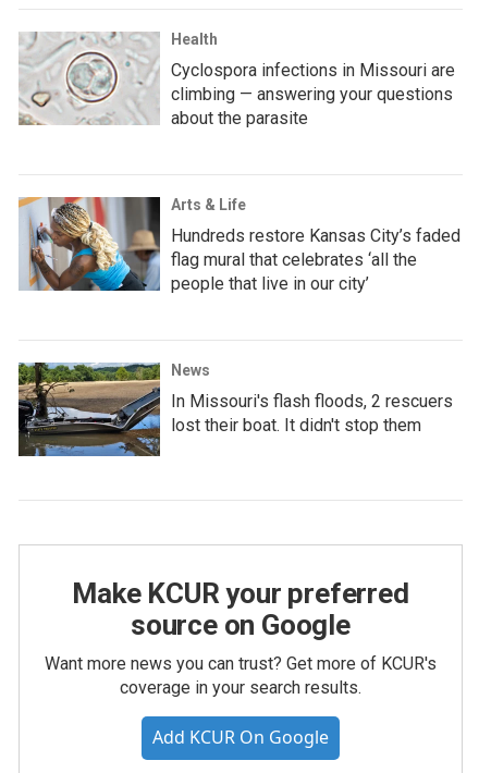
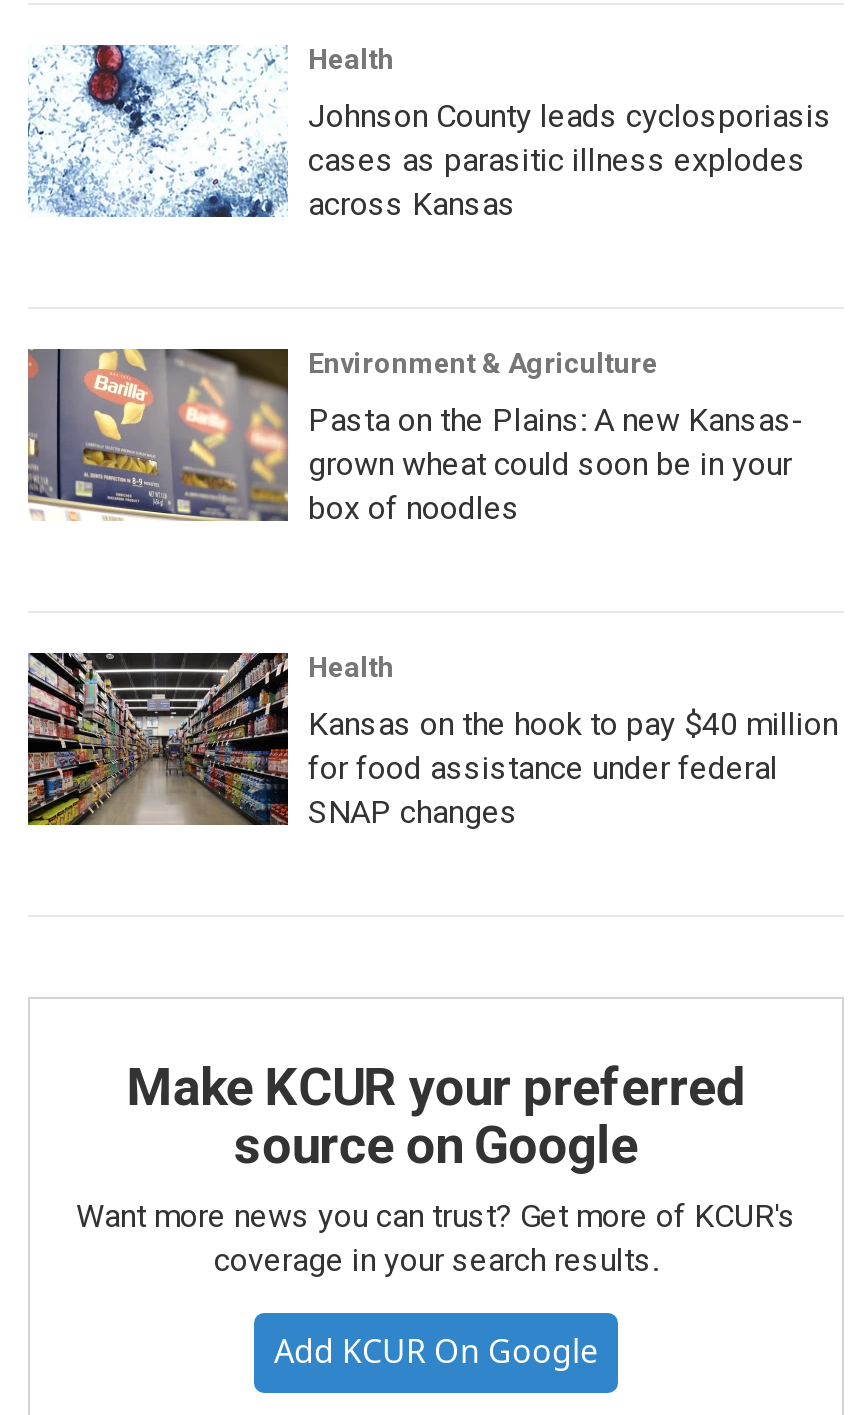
[17,30,455,129] [image] | Cyclospora infections in Missouri are | climbing — answering your questions | about the parasite -> [28,43,832,223] [image] | Johnson County leads cyclosporiasis | cases as parasitic illness explodes | across Kansas
[19,196,246,292] [image] | Arts & Life -> [28,347,658,523] [image] | Environment & Agriculture
[171,226,460,294] Hundreds restore Kansas City’s faded | flag mural that celebrates ‘all the | people that live in our city’ -> [308,401,804,527] Pasta on the Plains: A new Kansas- | grown wheat could soon be in your | box of noodles
[19,361,210,457] [image] | News -> [26,651,394,827] [image] | Health
[171,391,453,436] In Missouri's flash floods, 2 rescuers | lost their boat. It didn't stop them -> [308,705,838,831] Kansas on the hook to pay $40 million | for food assistance under federal | SNAP changes

